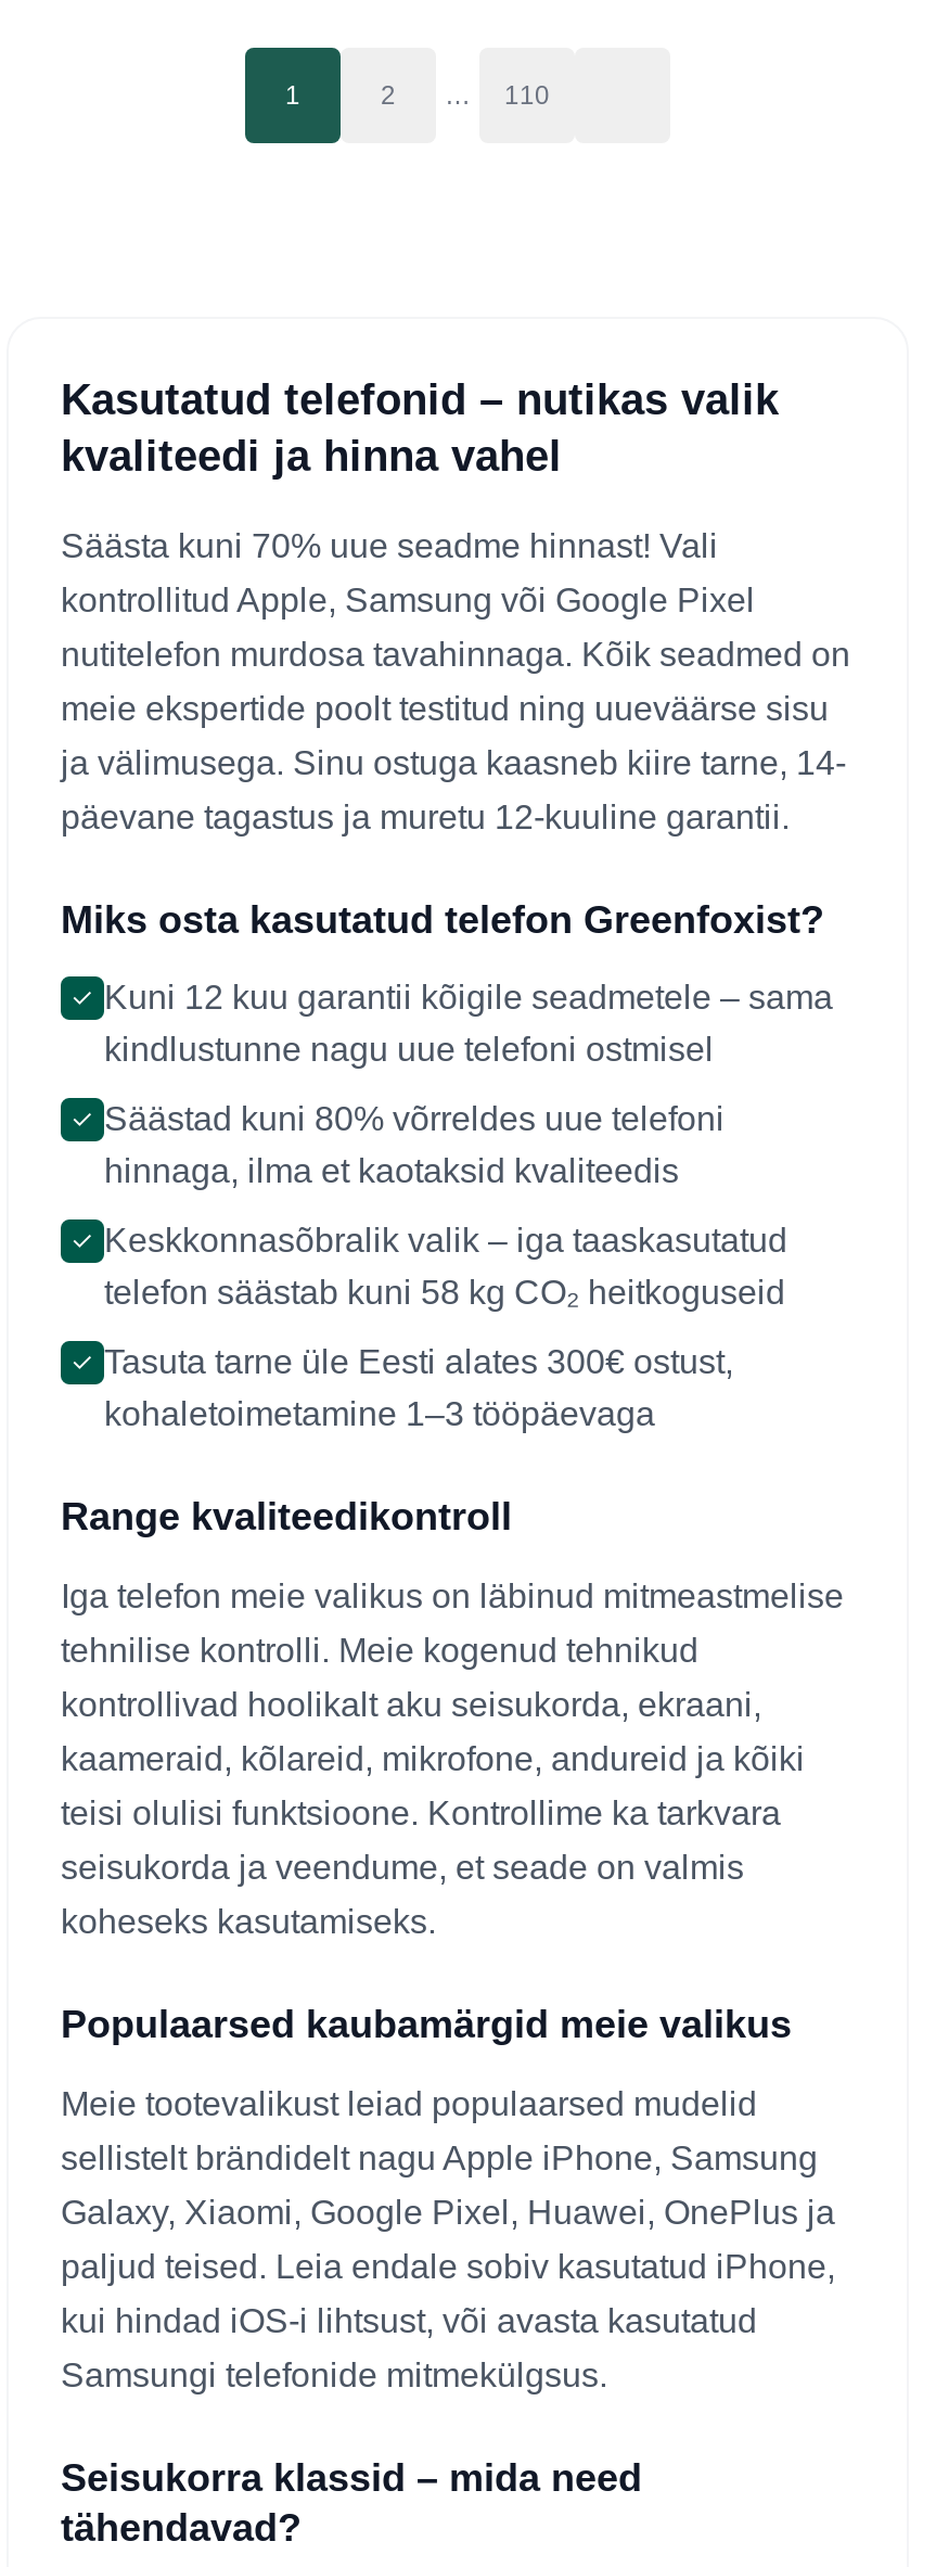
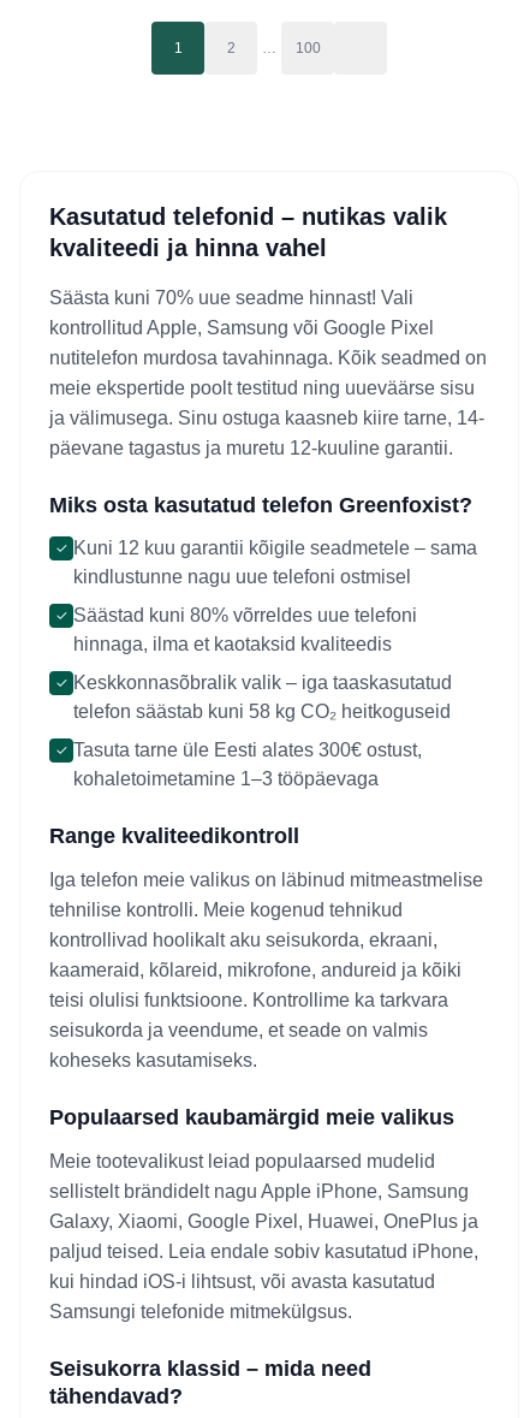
[504,80,550,111] 110 -> [295,40,320,57] 100

